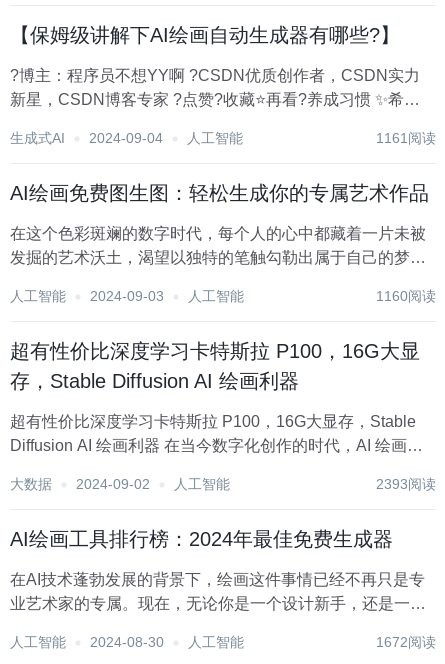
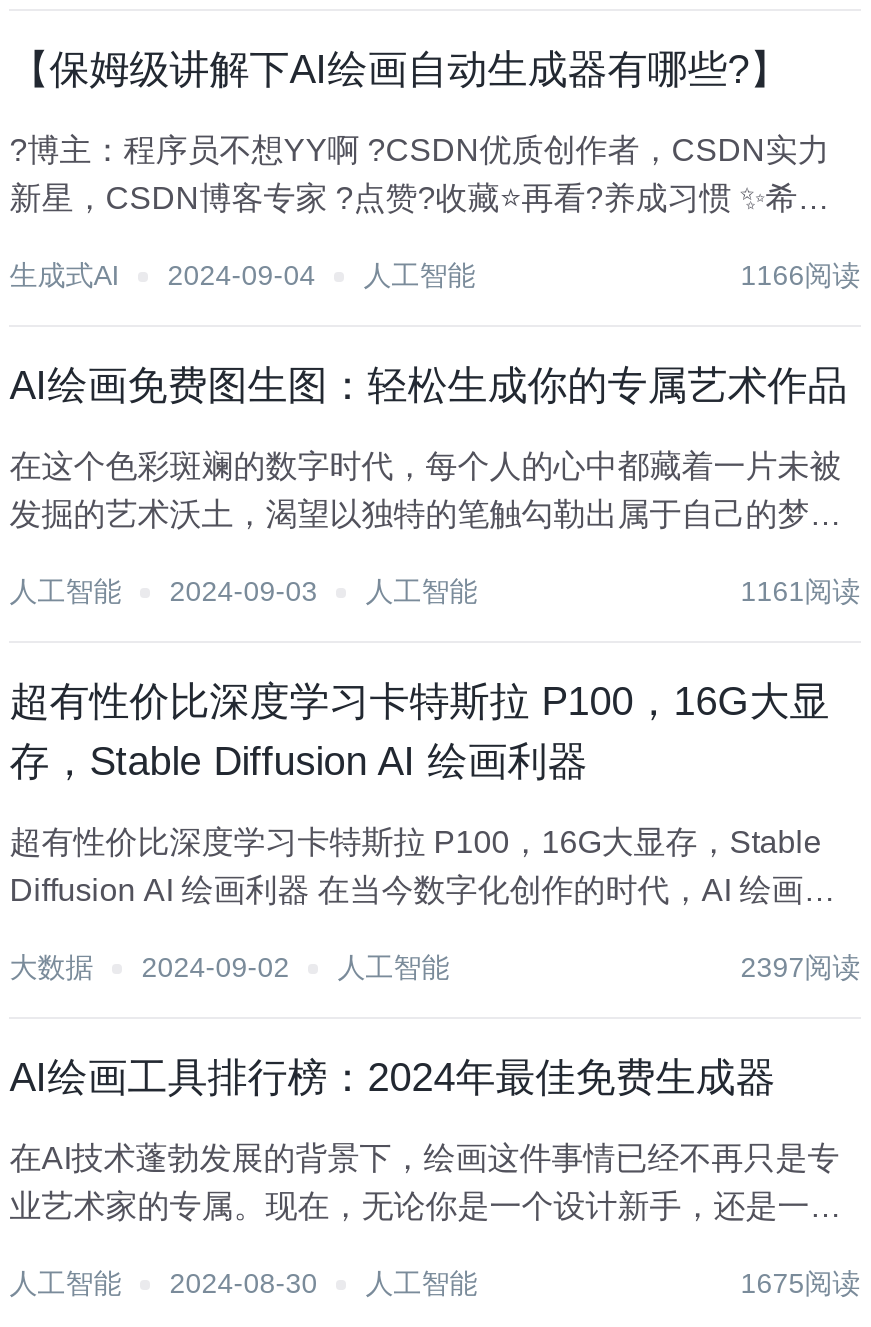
[376,130,436,146] 1161阅读 -> [741,259,861,291] 1166阅读
[376,288,436,304] 1160阅读 -> [741,575,861,607] 1161阅读
[376,476,436,492] 2393阅读 -> [741,951,861,983] 2397阅读
[376,634,436,650] 1672阅读 -> [741,1267,861,1299] 1675阅读

